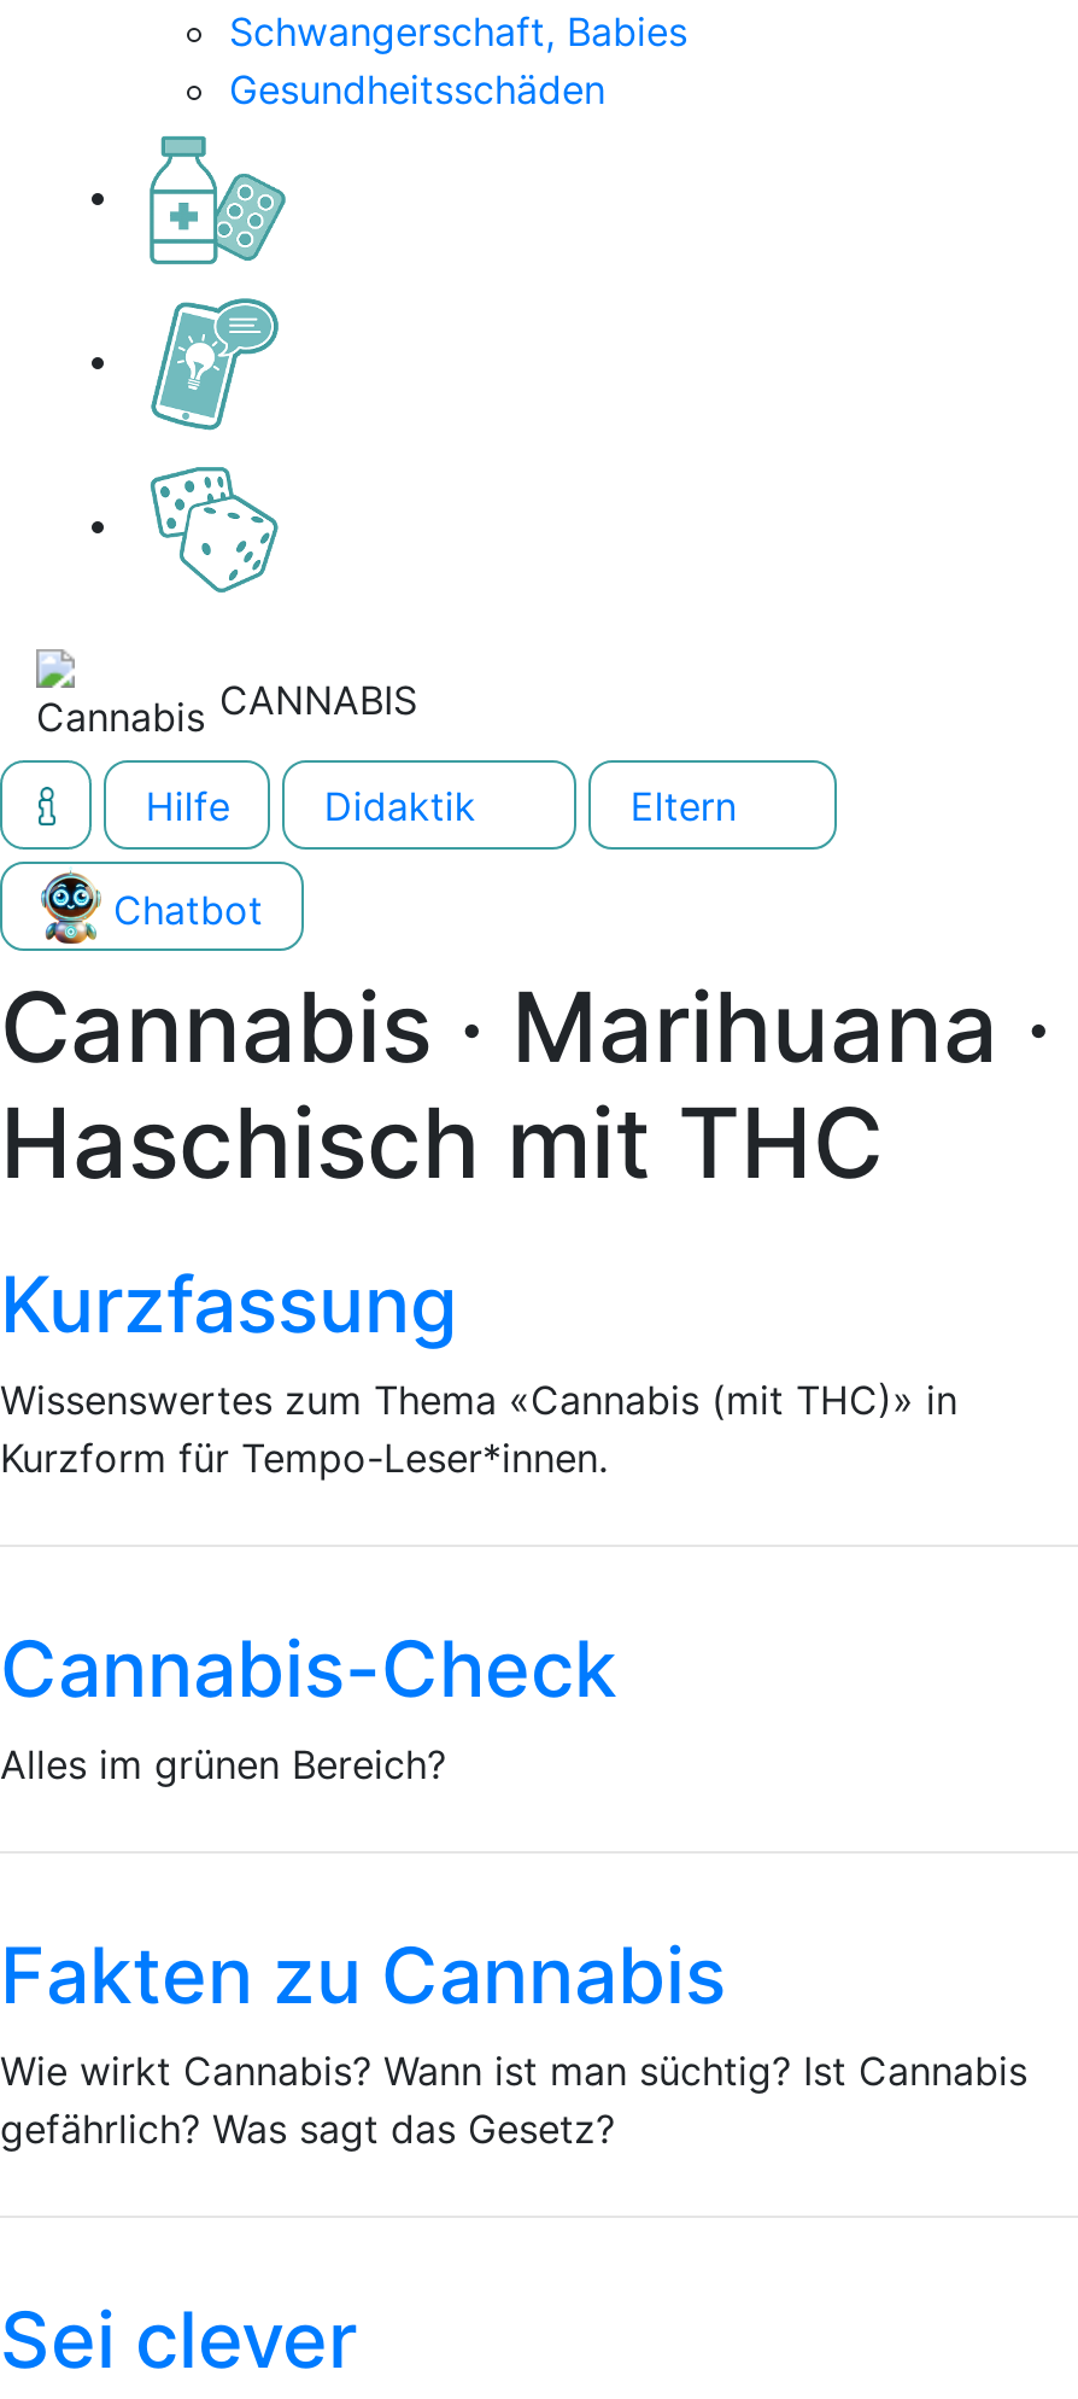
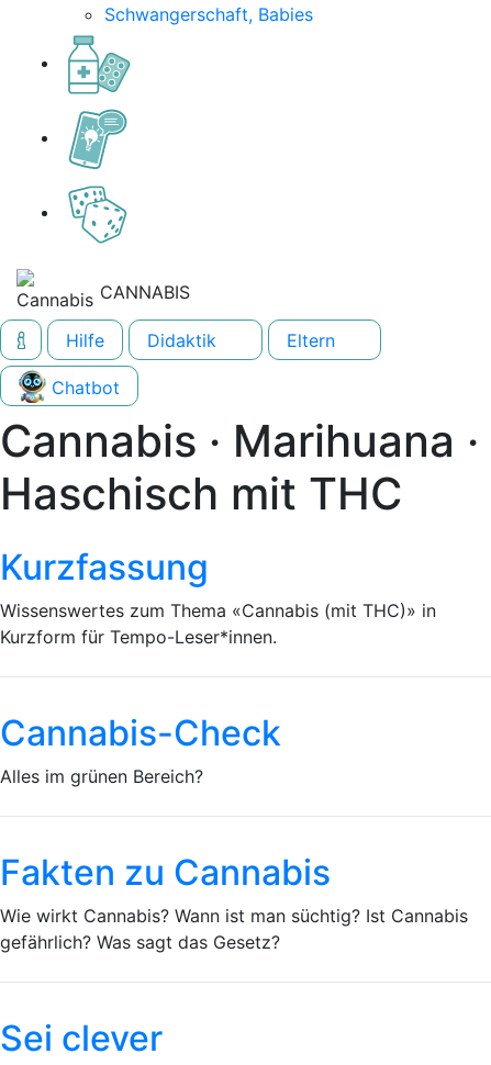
[229,65,605,113] Gesundheitsschäden -> none

